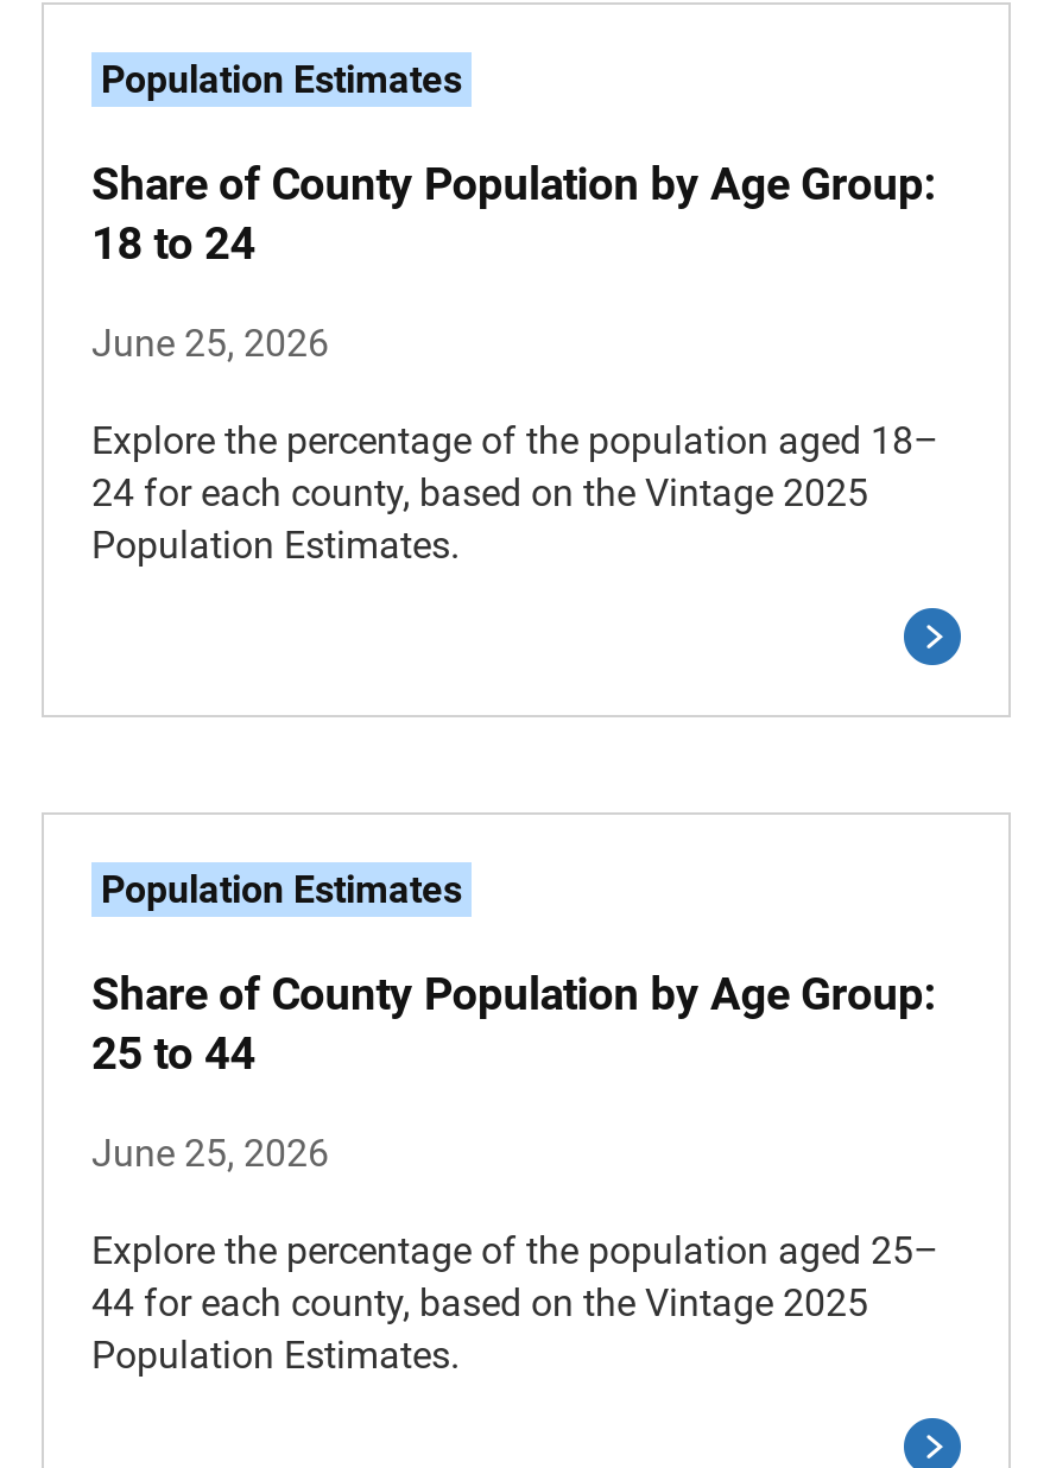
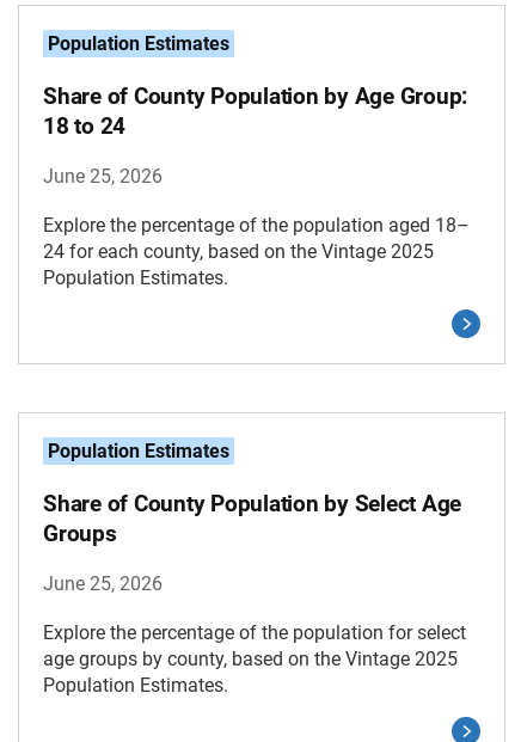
[91,967,935,1081] Share of County Population by Age Group: | 25 to 44 -> [43,490,461,547] Share of County Population by Select Age | Groups
[91,1228,940,1273] Explore the percentage of the population aged 25– -> [43,621,466,644] Explore the percentage of the population for select
[91,1280,868,1325] 44 for each county, based on the Vintage 2025 -> [43,648,458,670] age groups by county, based on the Vintage 2025

